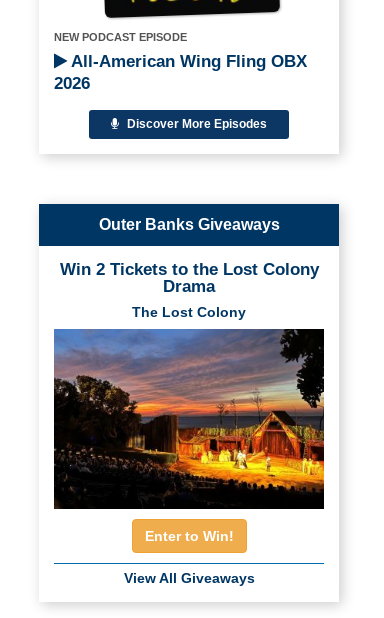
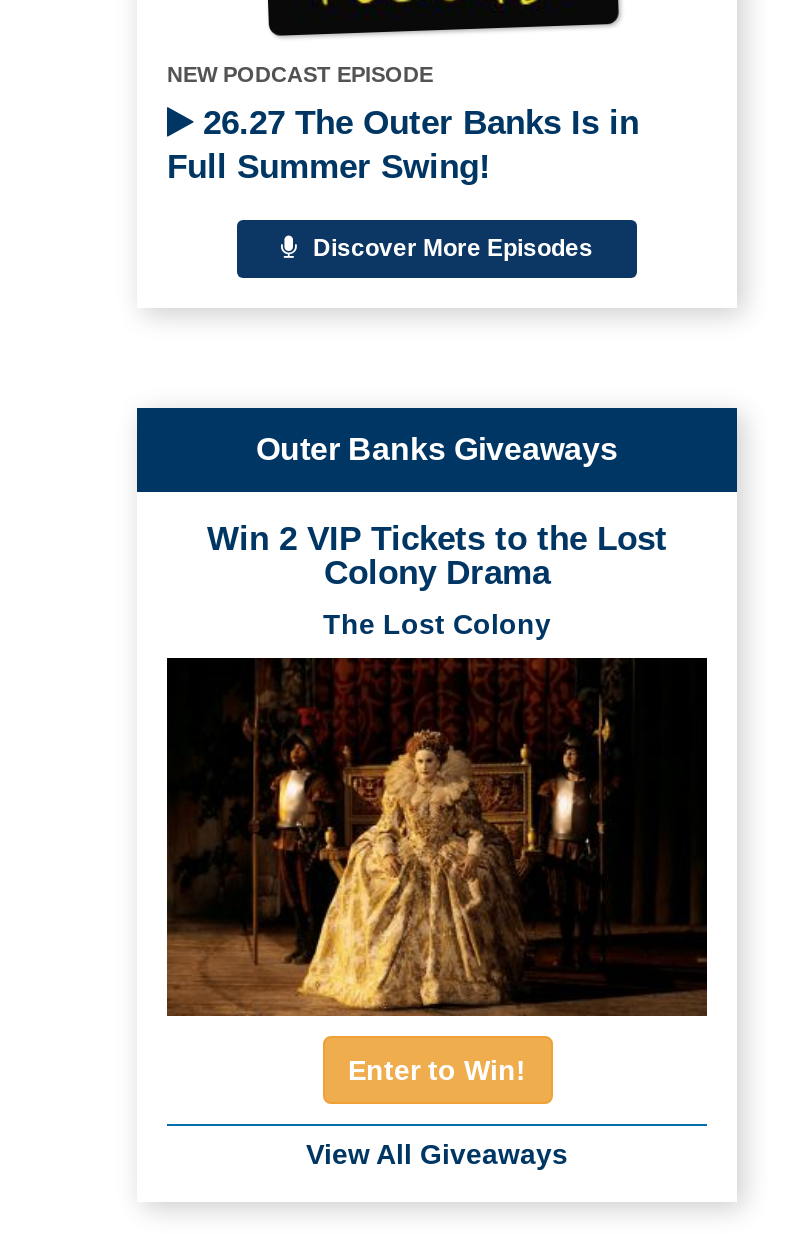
[54,51,307,92] All-American Wing Fling OBX | 2026 -> [167,103,639,185] 26.27 The Outer Banks Is in | Full Summer Swing!
[59,259,318,295] Win 2 Tickets to the Lost Colony | Drama -> [207,519,667,591] Win 2 VIP Tickets to the Lost | Colony Drama
[53,328,325,510] [image] -> [165,656,709,1018] [image]

